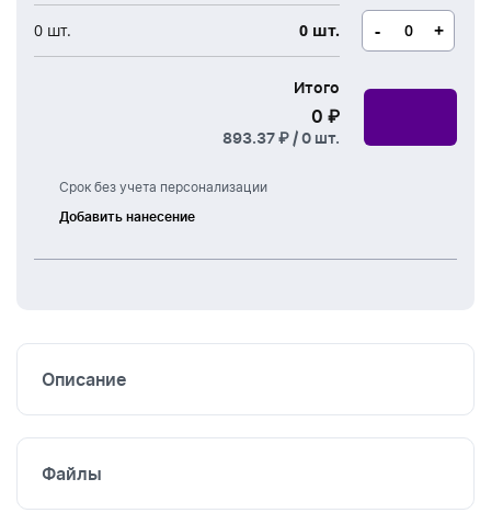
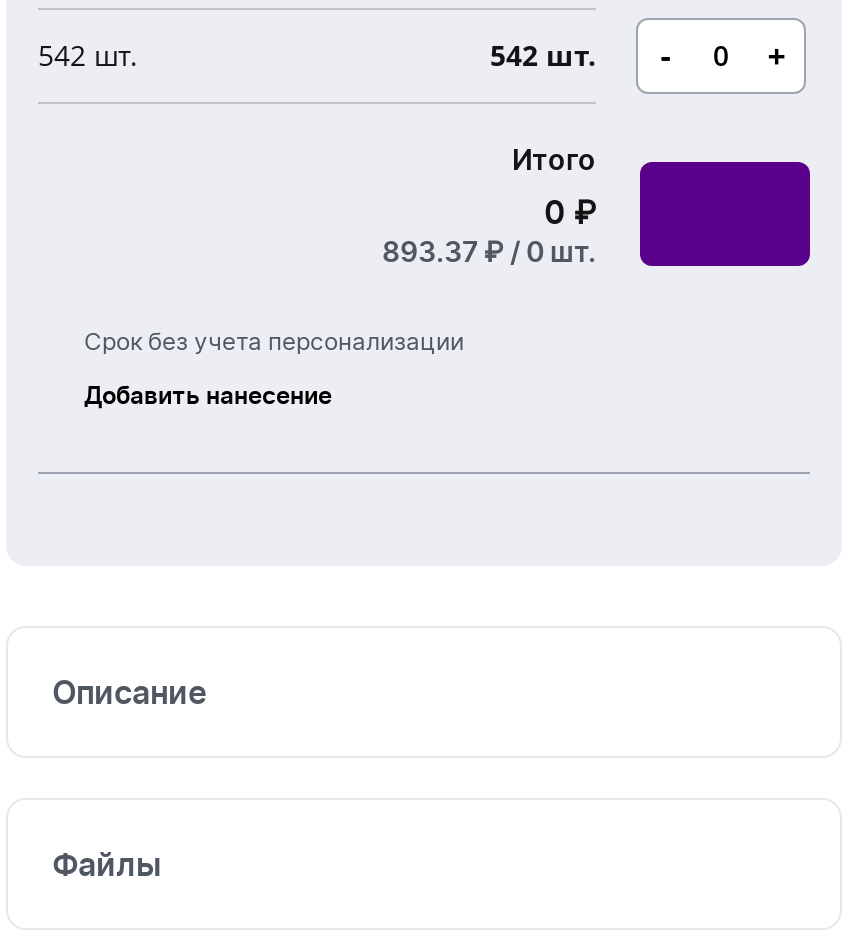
[34,19,71,40] 0 шт. -> [38,35,138,73] 542 шт.
[299,19,340,40] 0 шт. -> [490,35,596,73] 542 шт.

